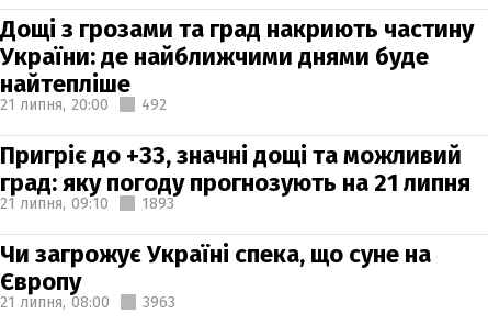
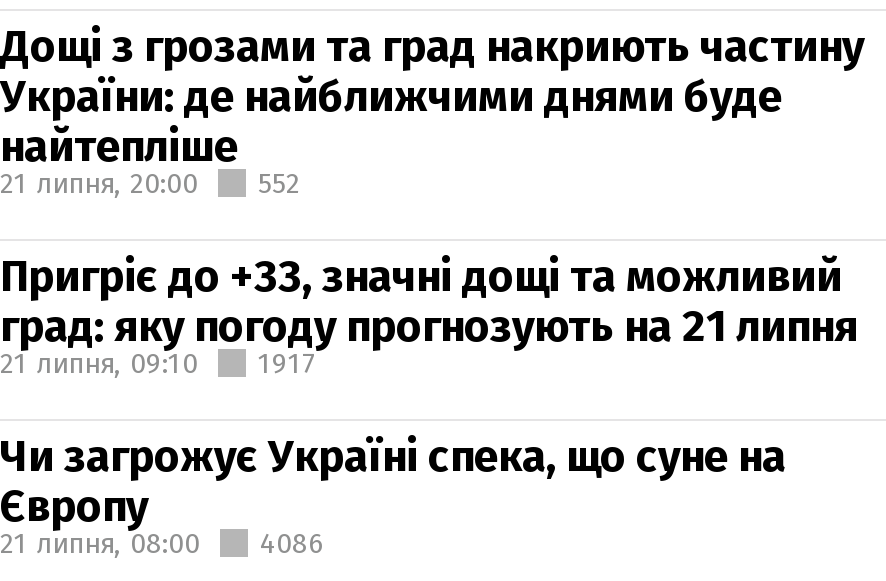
[0,95,167,114] 21 липня, 20:00 492 -> [0,166,300,200] 21 липня, 20:00 552
[141,194,174,212] 1893 -> [258,346,316,380] 1917
[0,293,175,311] 21 липня, 08:00 3963 -> [0,526,324,560] 21 липня, 08:00 4086

